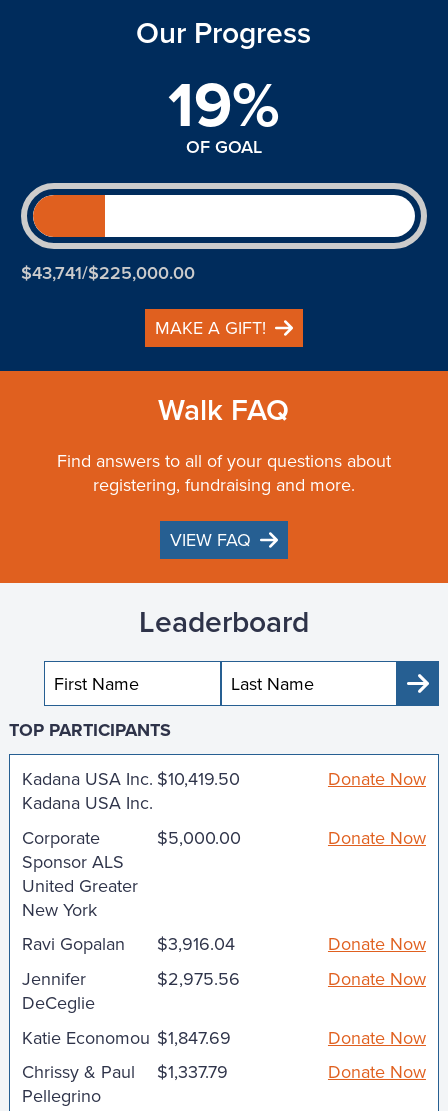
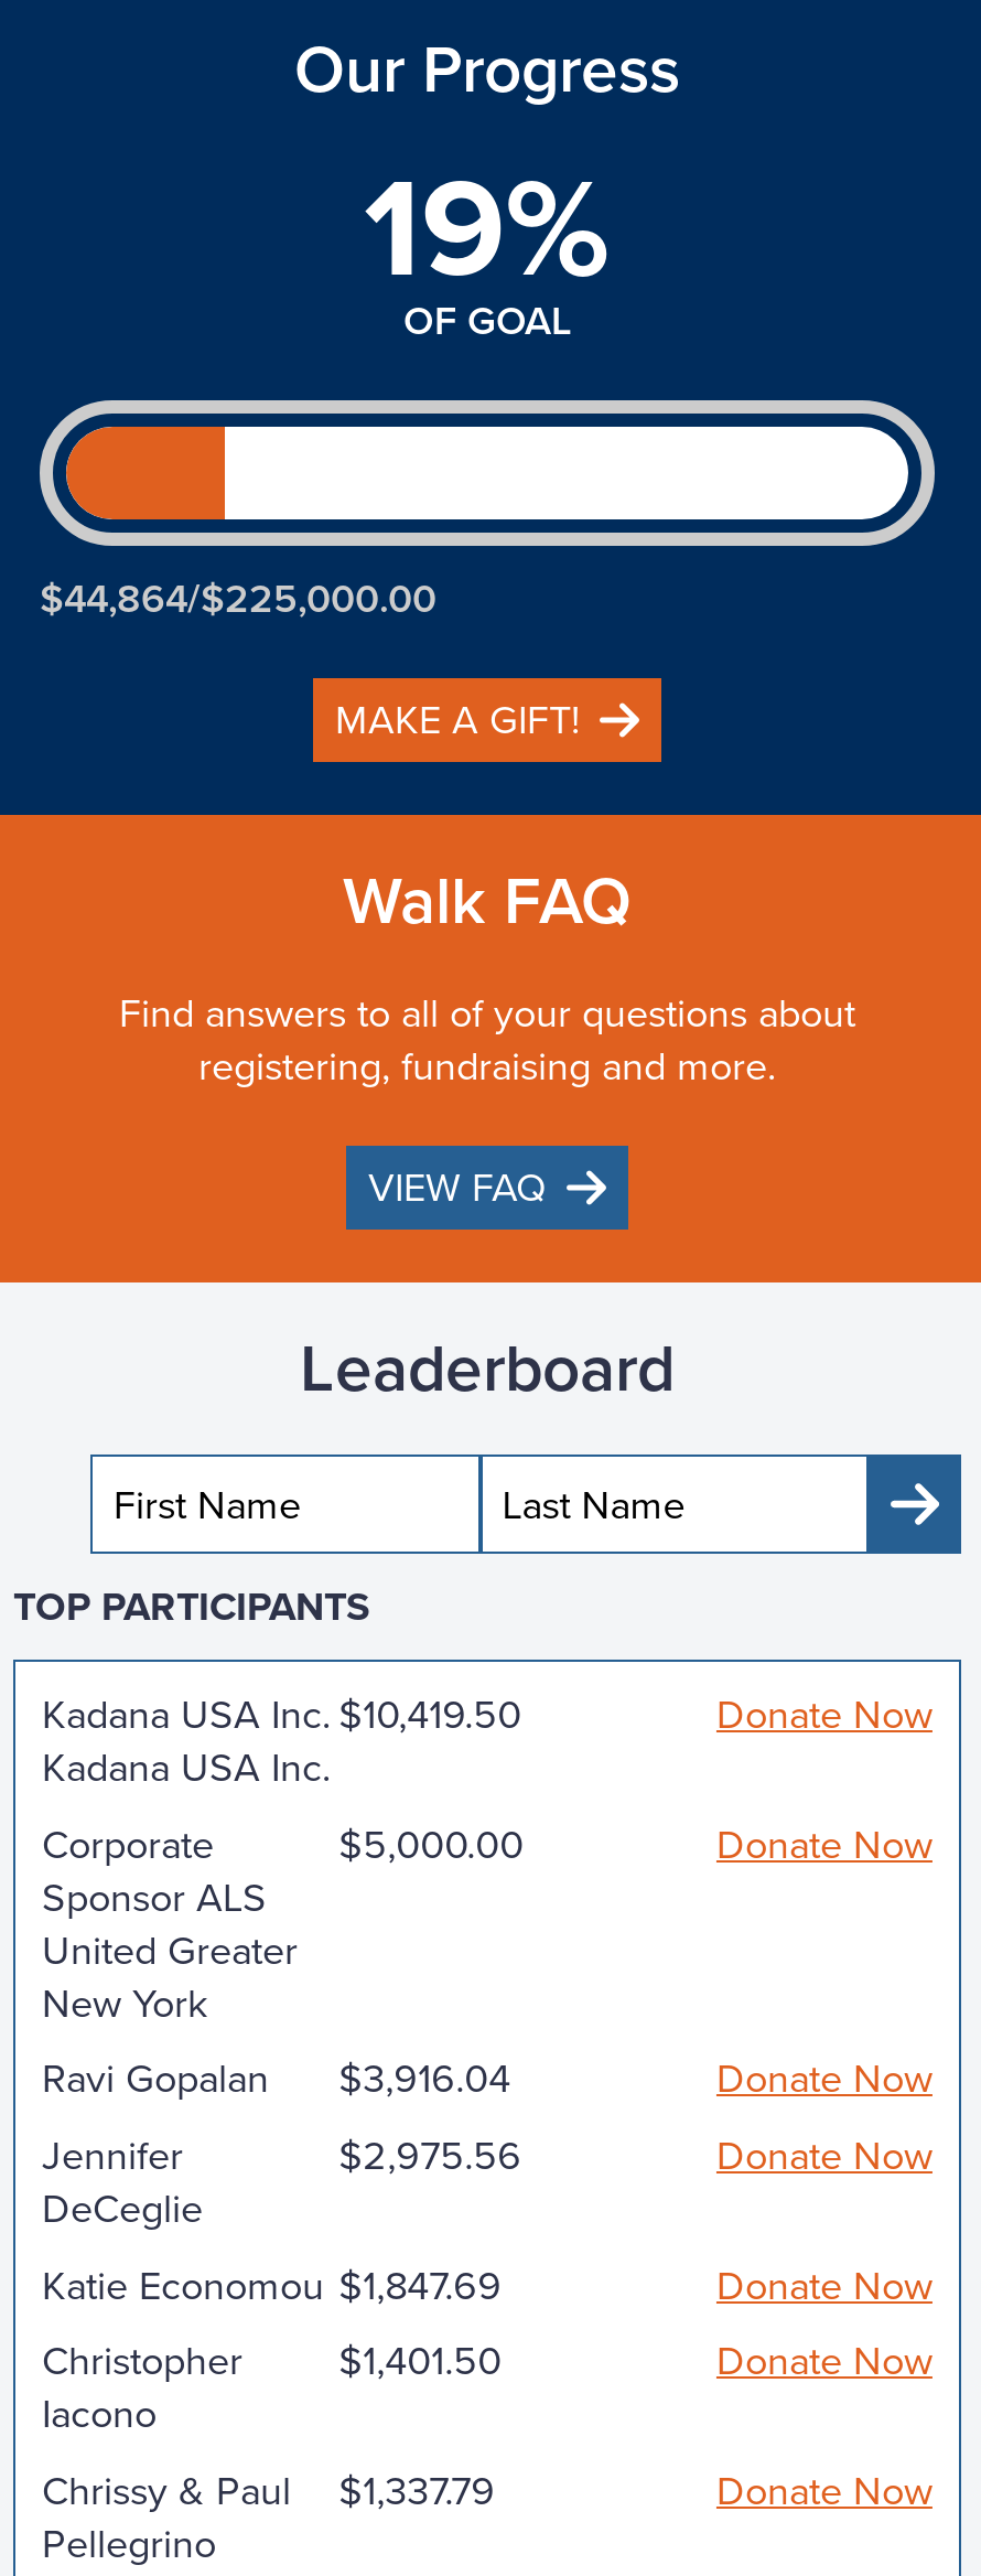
[21,260,195,285] $43,741/$225,000.00 -> [40,571,436,626] $44,864/$225,000.00
none -> [42,2333,242,2441] Christopher | Iacono
none -> [339,2333,933,2388] $1,401.50 | Donate Now

